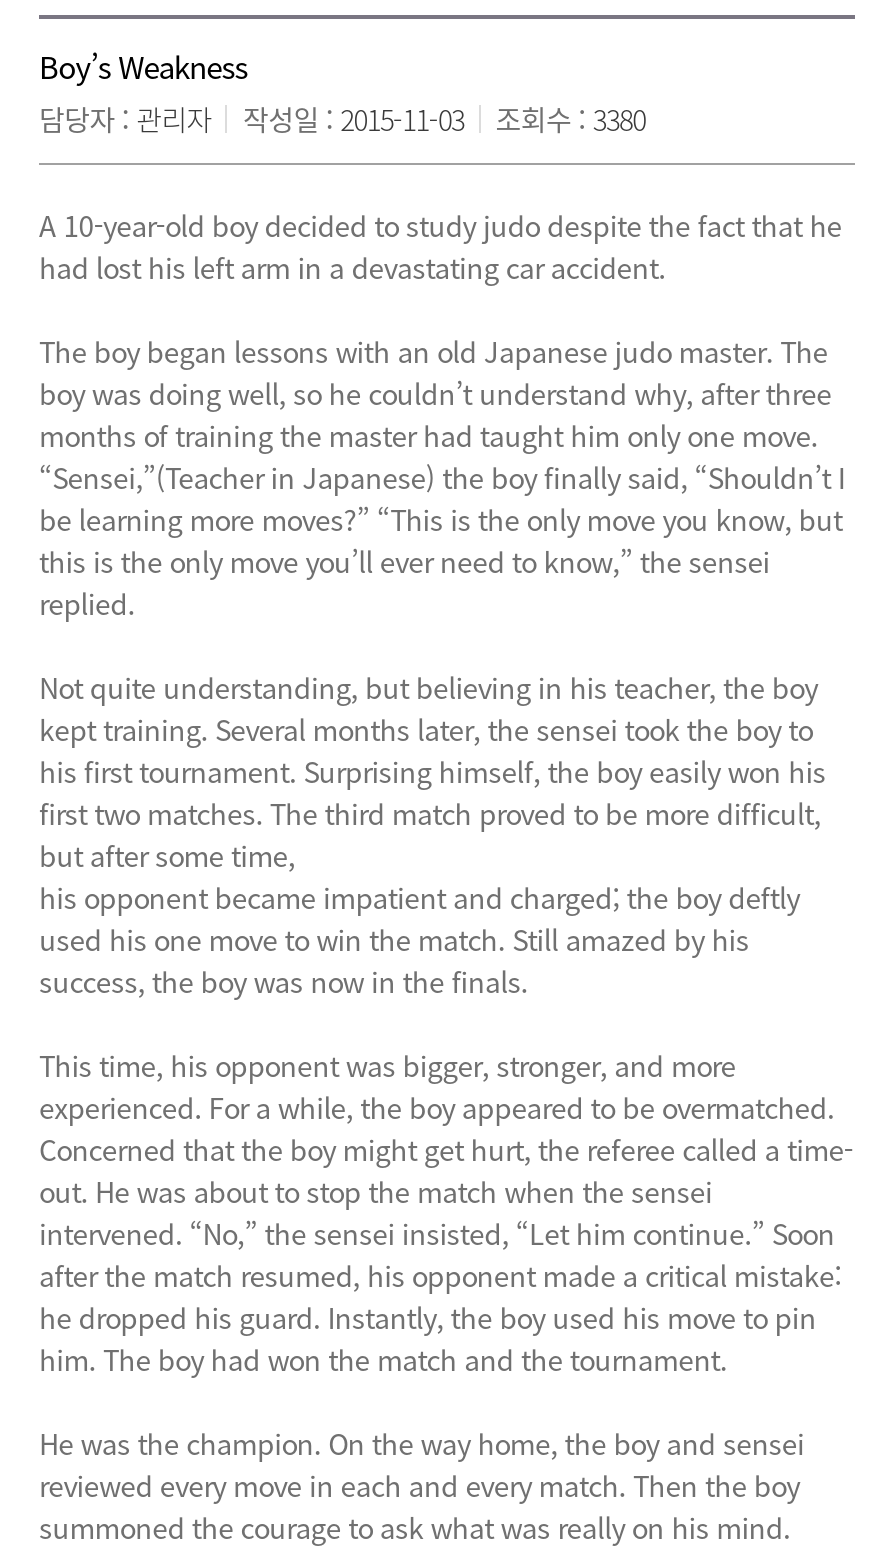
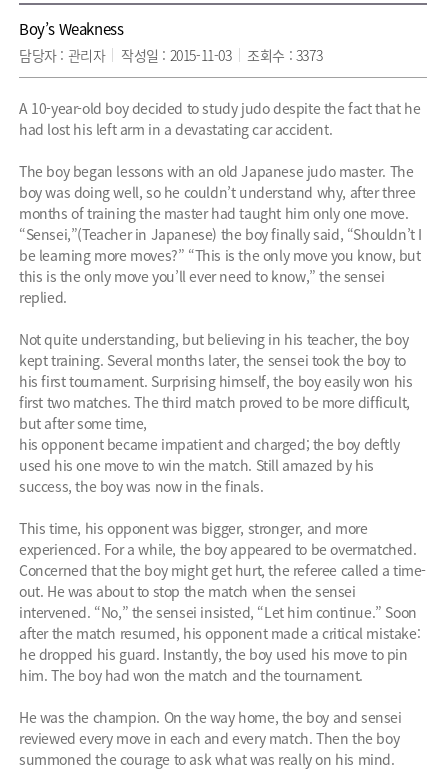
[39,99,646,139] 담당자 : 관리자 작성일 : 2015-11-03 조회수 : 3380 -> [19,45,322,65] 담당자 : 관리자 작성일 : 2015-11-03 조회수 : 3373

